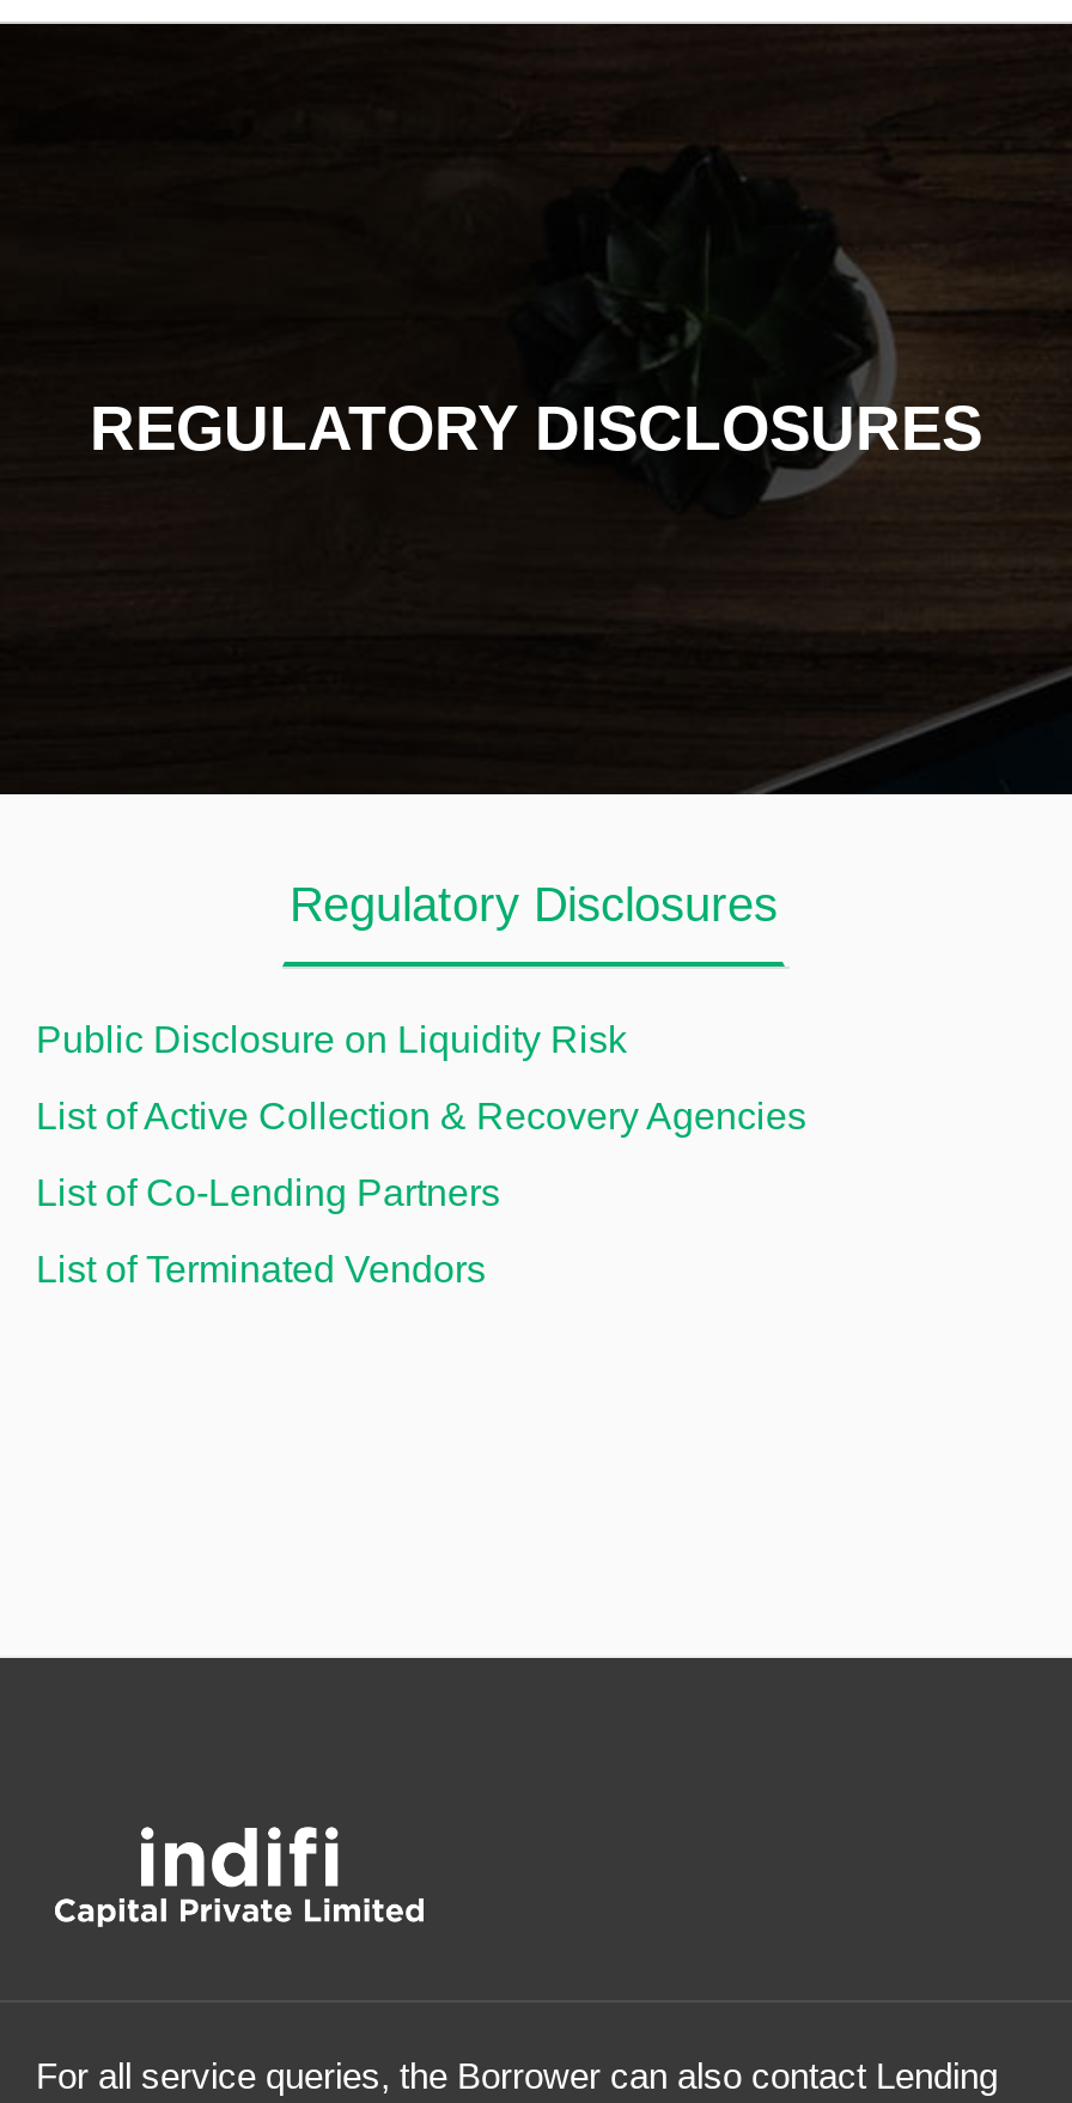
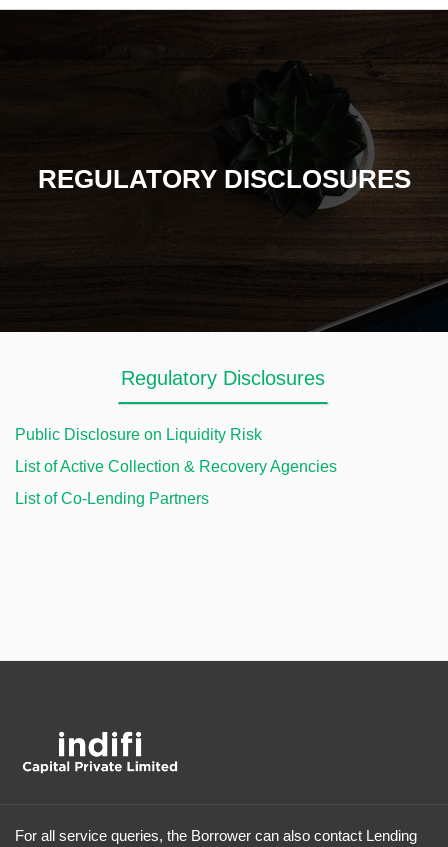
[36,1249,486,1290] List of Terminated Vendors -> none

